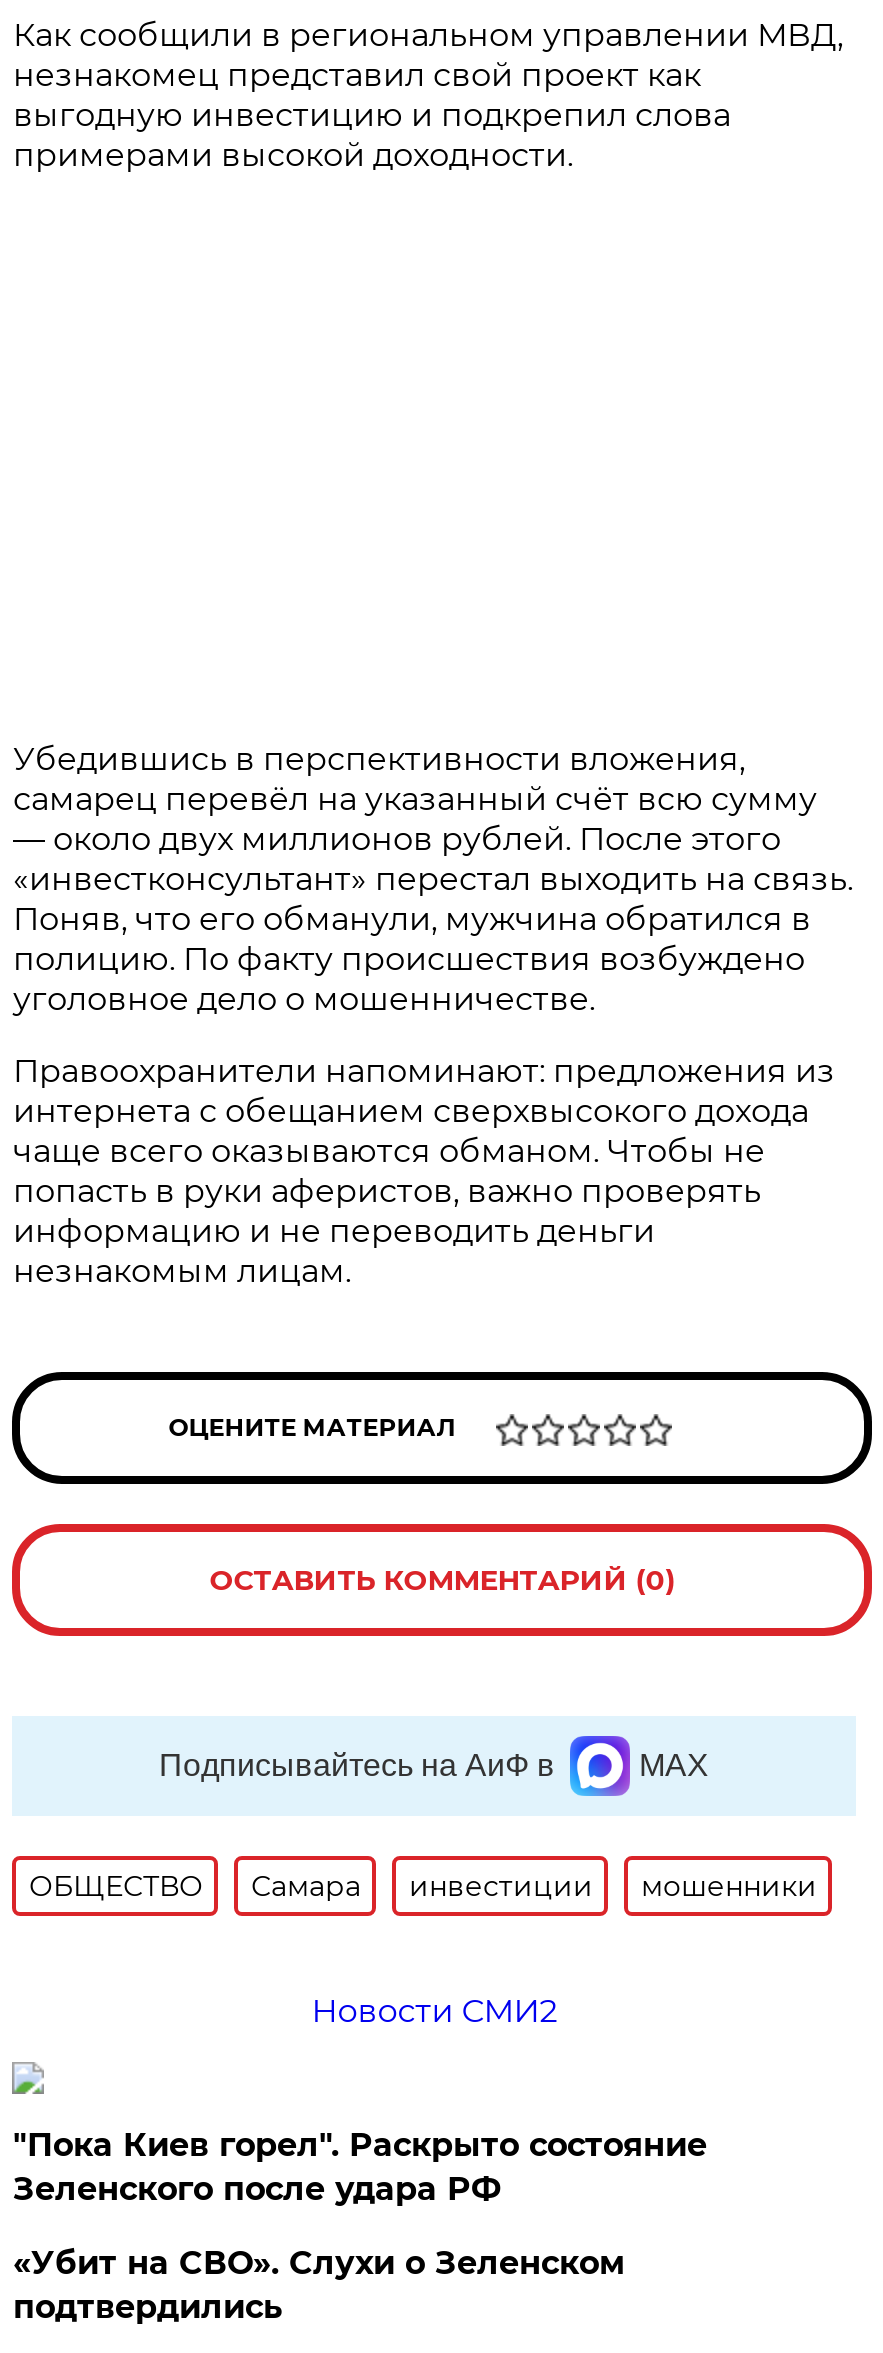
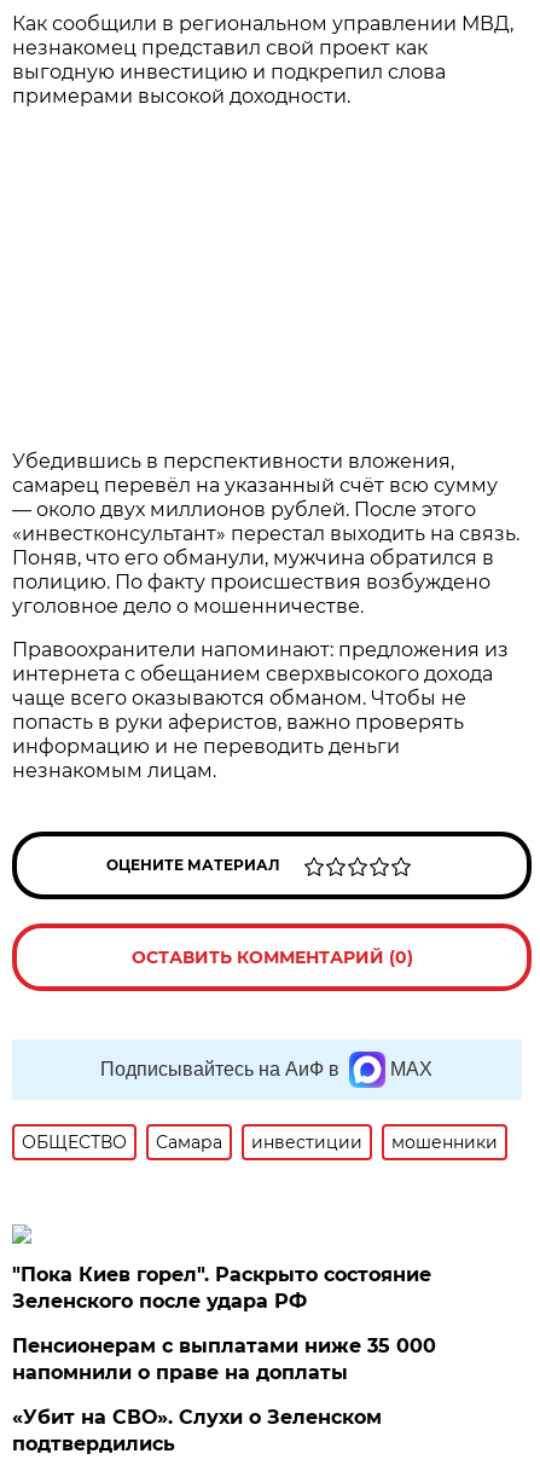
[311,1992,557,2030] Новости СМИ2 -> none
moved [13,2126,707,2208] -> [13,1263,432,1313]: "Пока Киев горел". Раскрыто состояние | Зеленского после удара РФ
none -> [13,1334,437,1384] Пенсионерам с выплатами ниже 35 000 | напомнили о праве на доплаты

